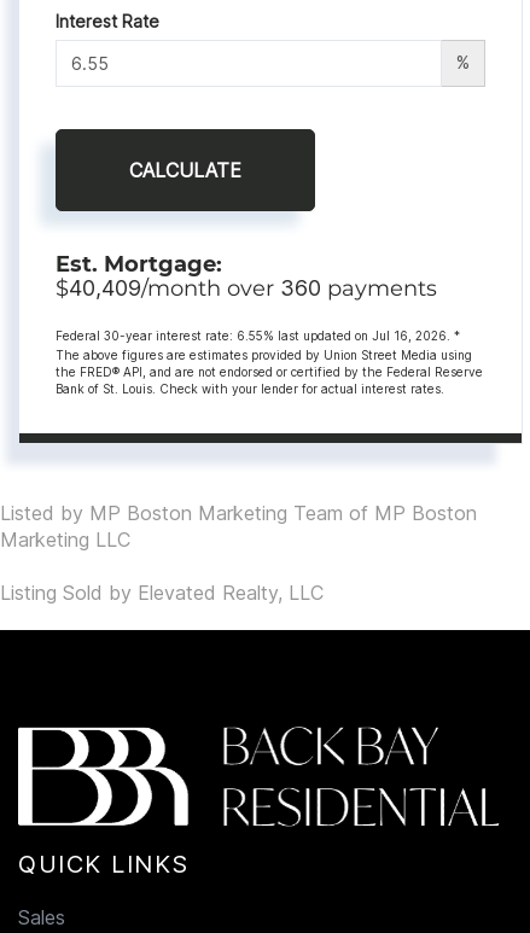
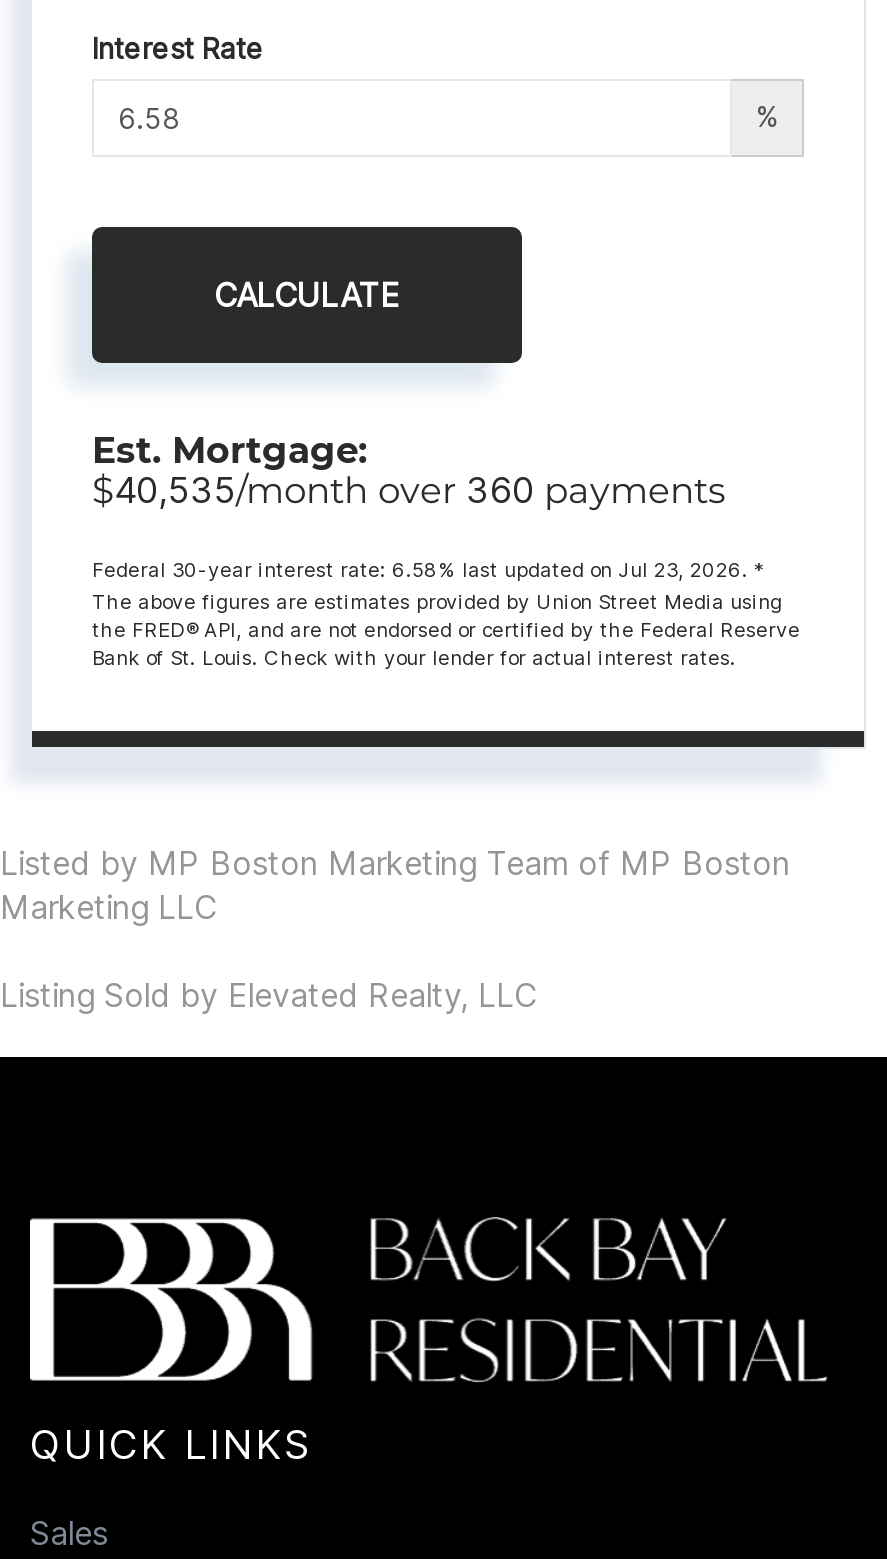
[56,275,437,302] $40,409/month over 360 payments -> [92,469,726,513] $40,535/month over 360 payments
[56,329,460,343] Federal 30-year interest rate: 6.55% last updated on Jul 16, 2026. * -> [92,557,764,581] Federal 30-year interest rate: 6.58% last updated on Jul 23, 2026. *

